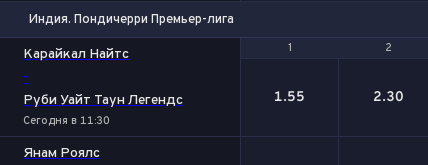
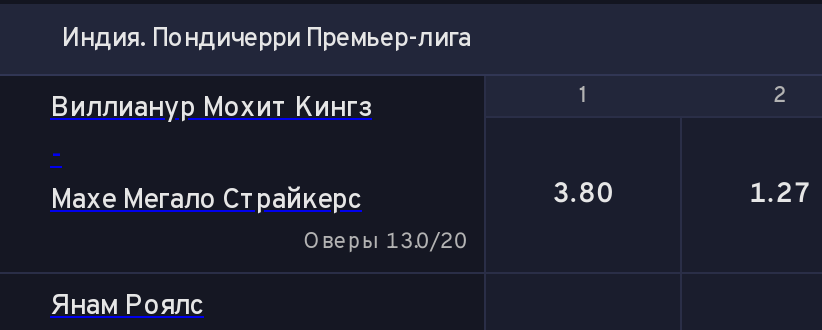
[23,46,129,63] Карайкал Найтс -> [50,92,372,126] Виллианур Мохит Кингз
[23,92,183,128] Руби Уайт Таун Легендс | Сегодня в 11:30 -> [50,184,468,256] Махе Мегало Страйкерс | Оверы 13.0/20
[274,88,305,105] 1.55 -> [552,177,614,211] 3.80
[373,88,404,105] 2.30 -> [749,177,811,211] 1.27

